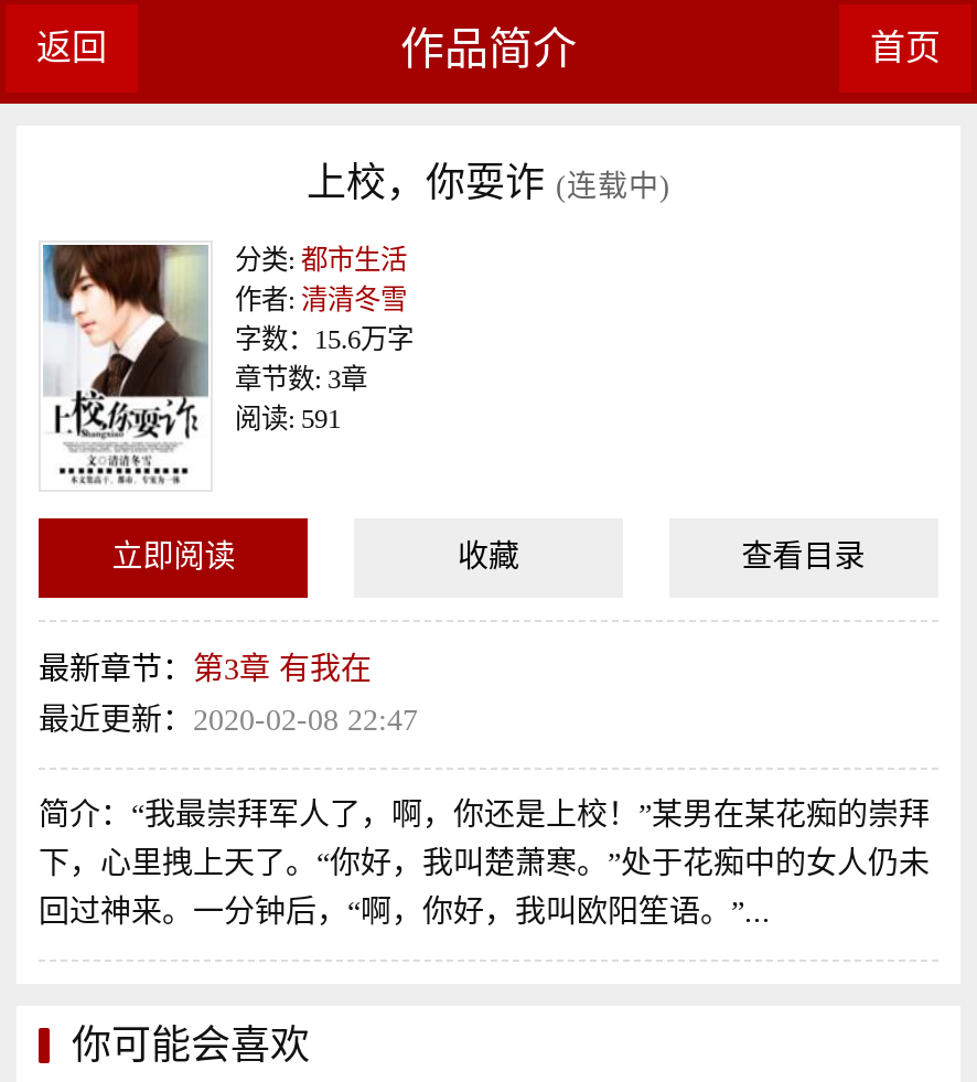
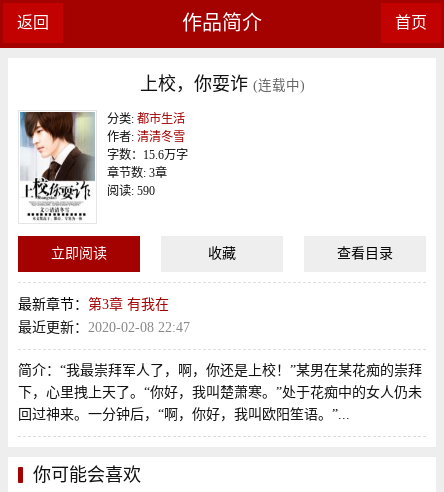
[235,404,341,435] 阅读: 591 -> [107,184,155,198] 阅读: 590

